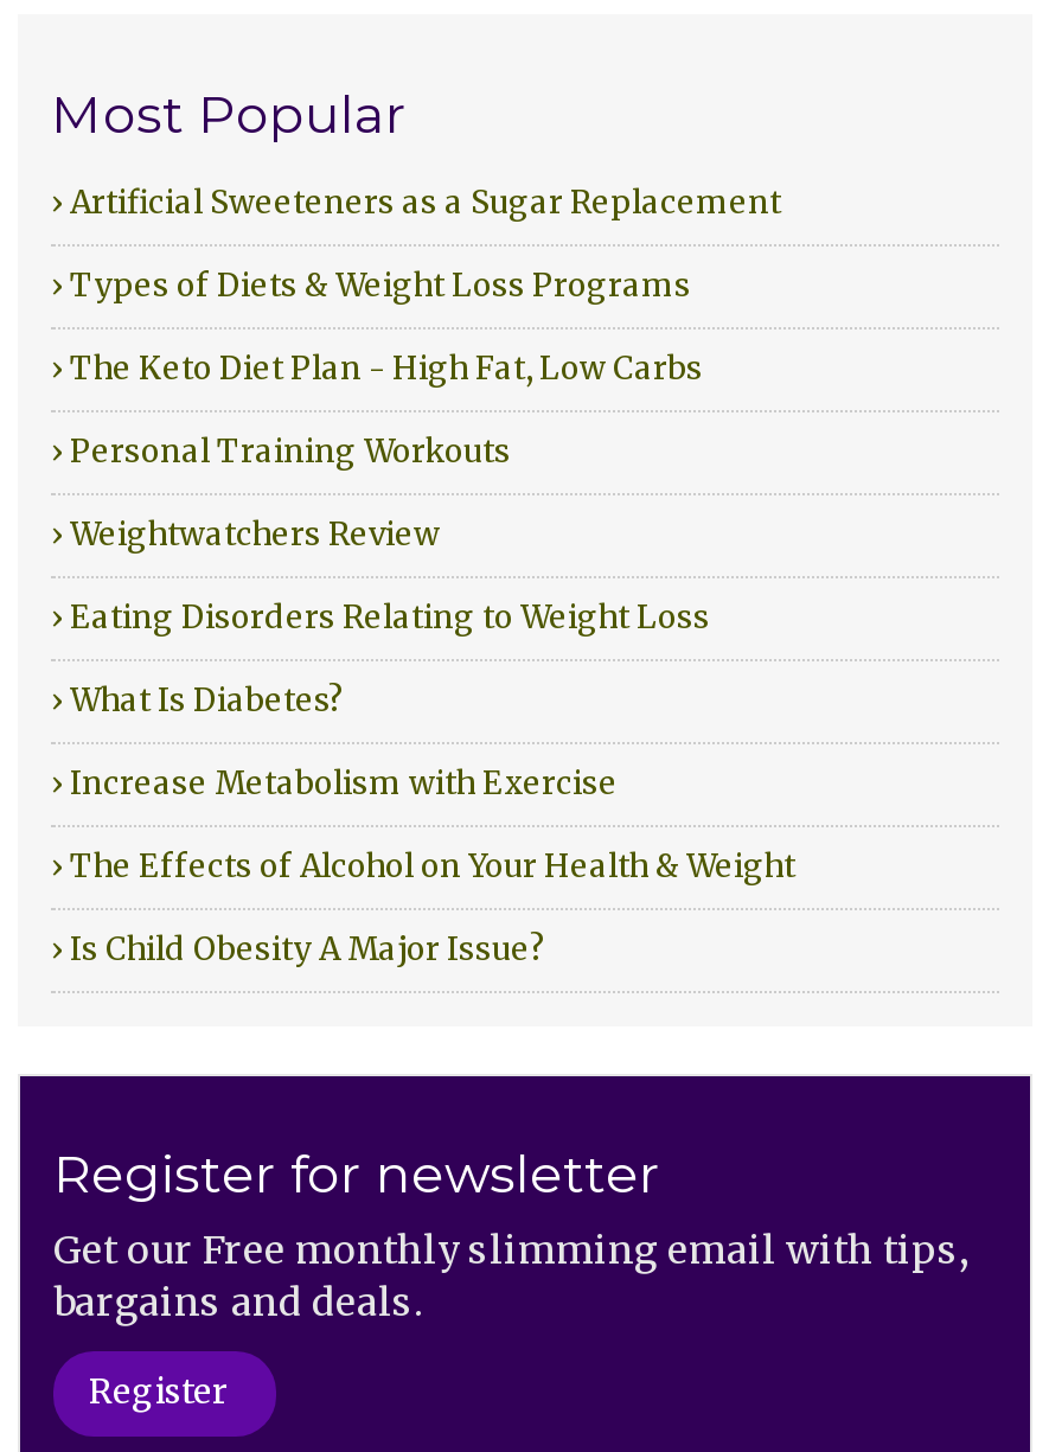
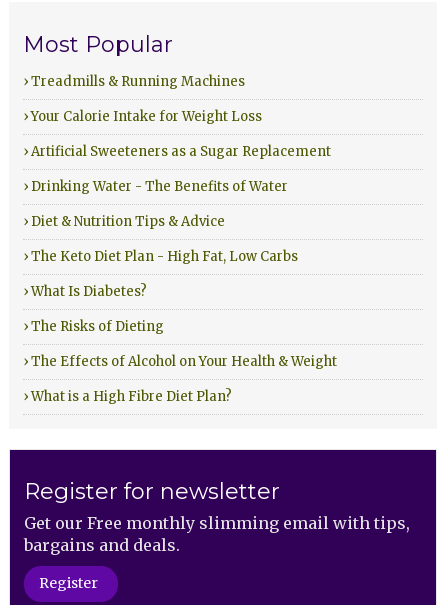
none -> [23,73,262,125] › Treadmills & Running Machines | › Your Calorie Intake for Weight Loss
moved [51,182,781,222] -> [23,143,331,160]: › Artificial Sweeteners as a Sugar Replacement
[51,265,691,305] › Types of Diets & Weight Loss Programs -> [23,178,288,230] › Drinking Water - The Benefits of Water | › Diet & Nutrition Tips & Advice
moved [51,348,703,388] -> [23,248,298,265]: › The Keto Diet Plan - High Fat, Low Carbs
[51,431,710,637] › Personal Training Workouts | › Weightwatchers Review | › Eating Disorders Relating to Weight Loss -> none
[51,763,618,803] › Increase Metabolism with Exercise -> [23,318,164,335] › The Risks of Dieting
[51,929,546,969] › Is Child Obesity A Major Issue? -> [23,388,232,405] › What is a High Fibre Diet Plan?

